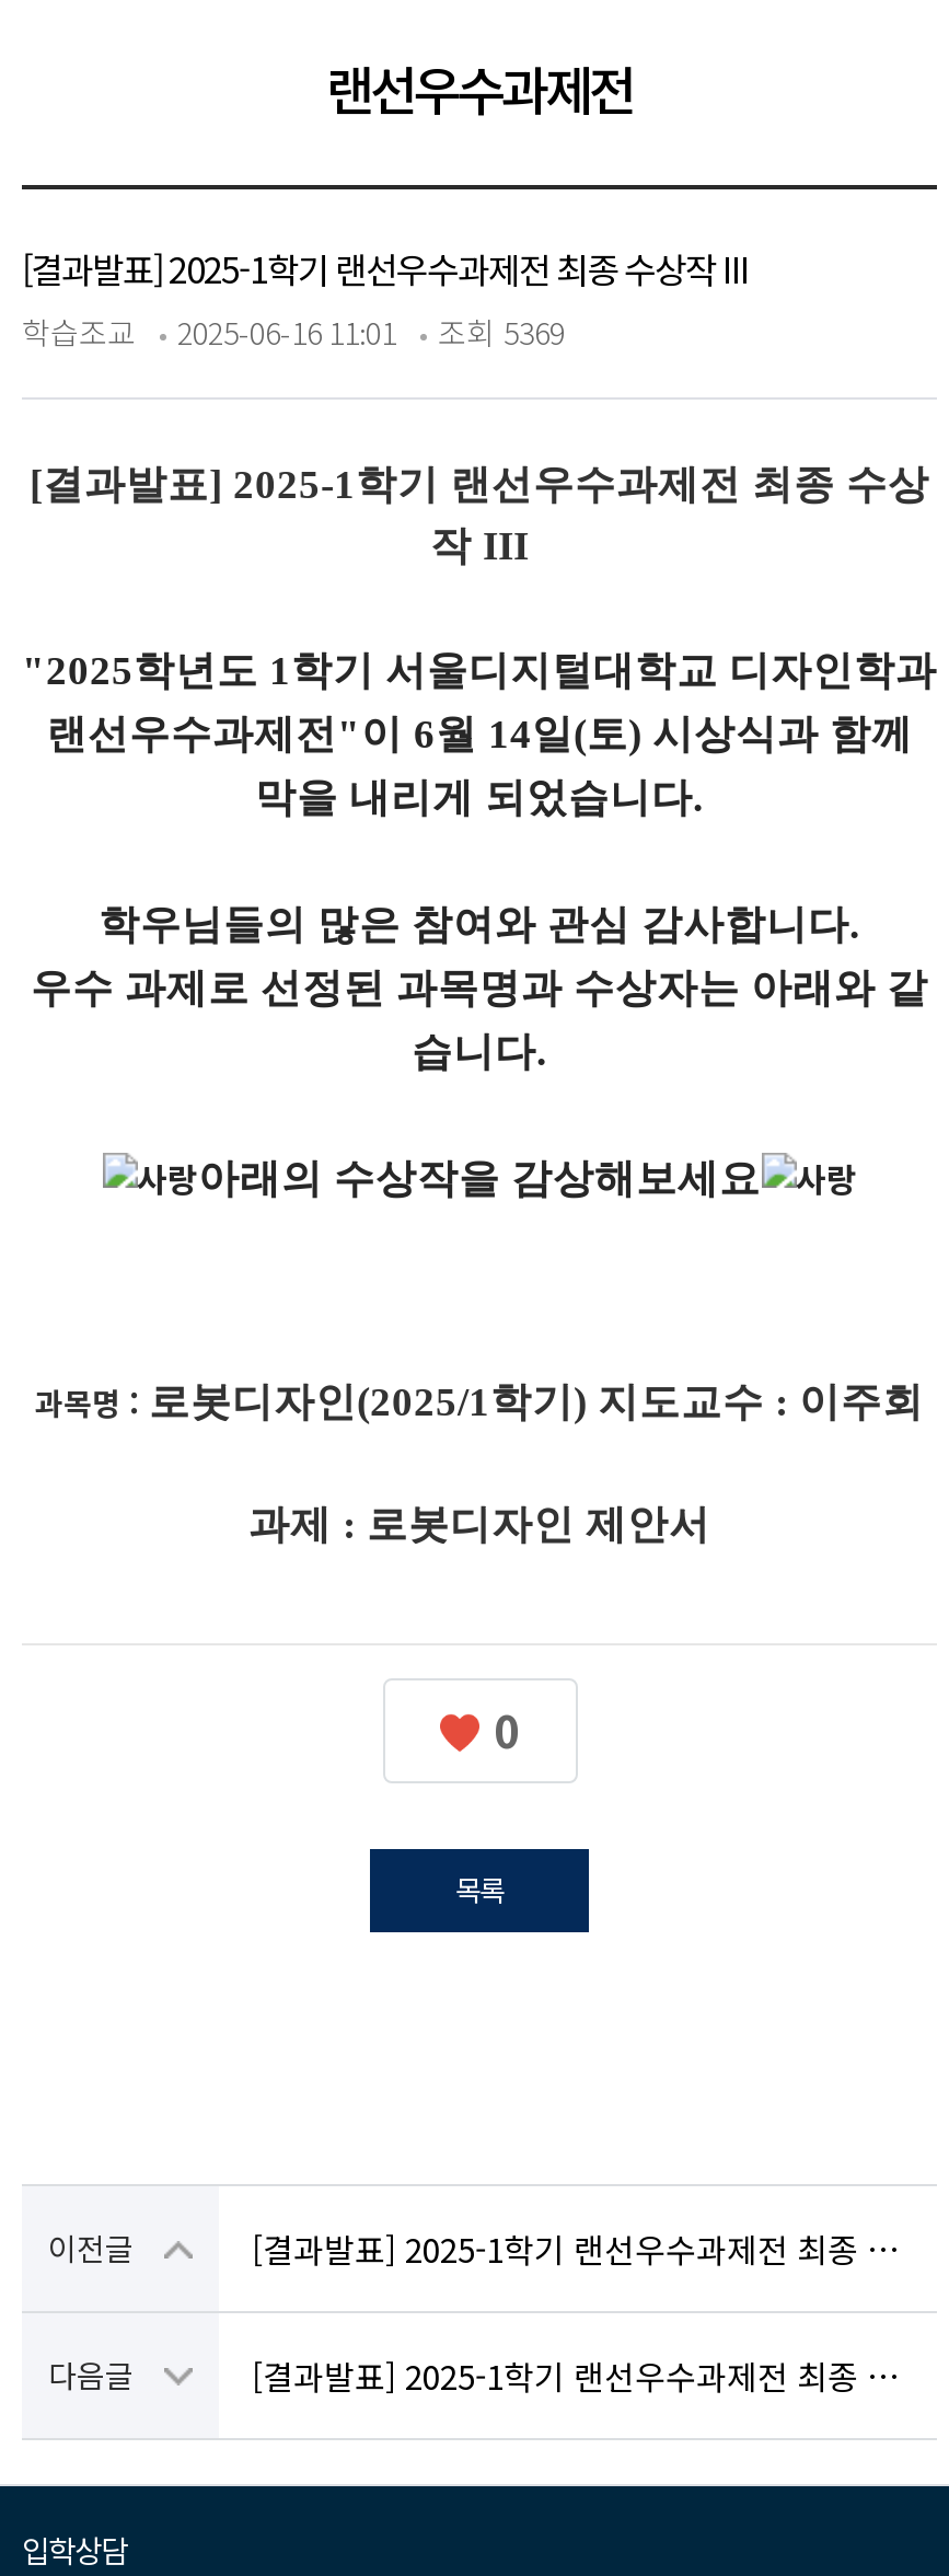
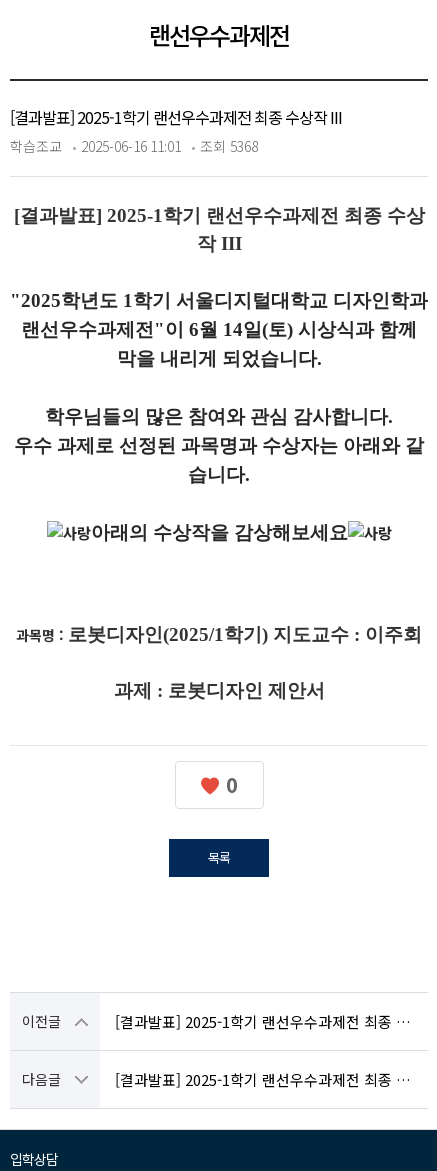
[22,310,565,354] 학습조교 2025-06-16 11:01 조회 5369 -> [10,136,258,156] 학습조교 2025-06-16 11:01 조회 5368

